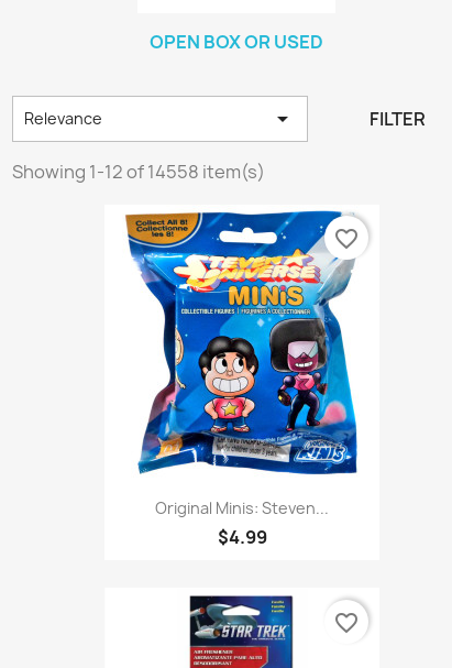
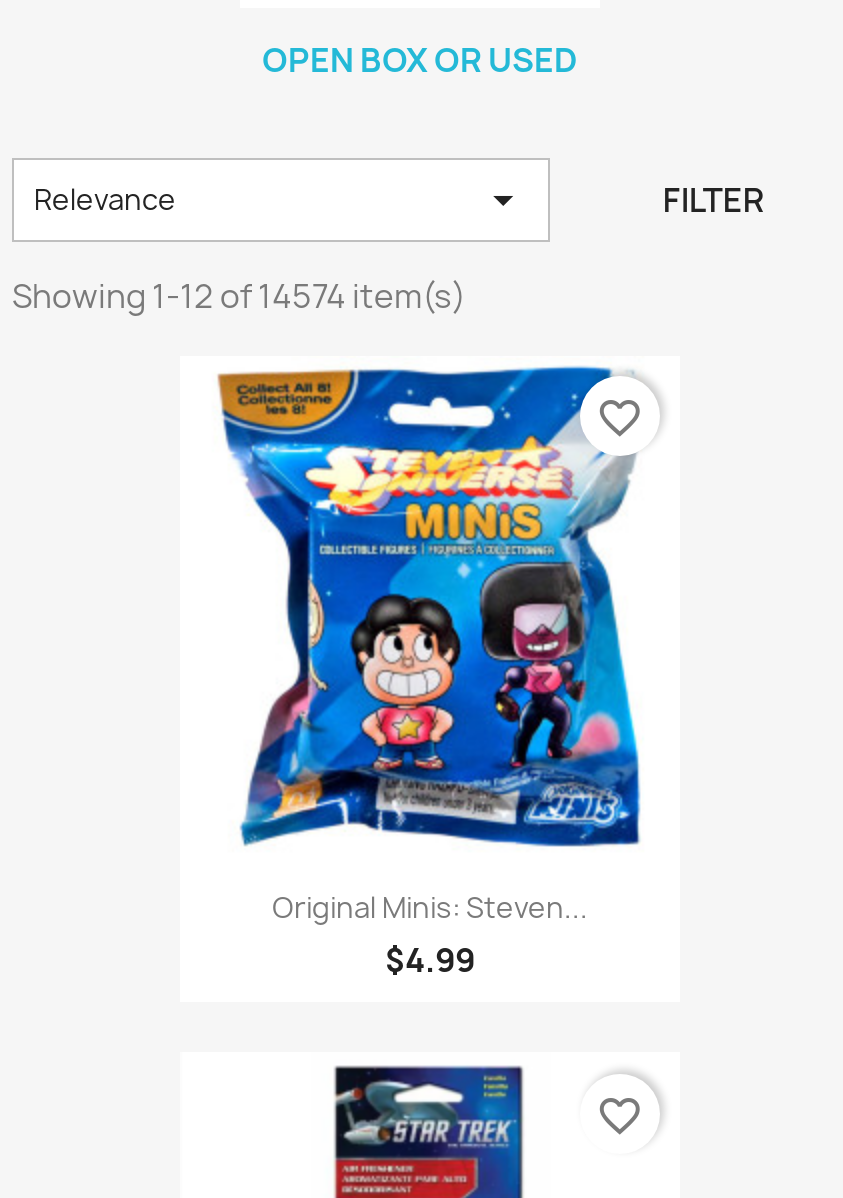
[12,160,265,184] Showing 1-12 of 14558 item(s) -> [12,274,466,318] Showing 1-12 of 14574 item(s)

